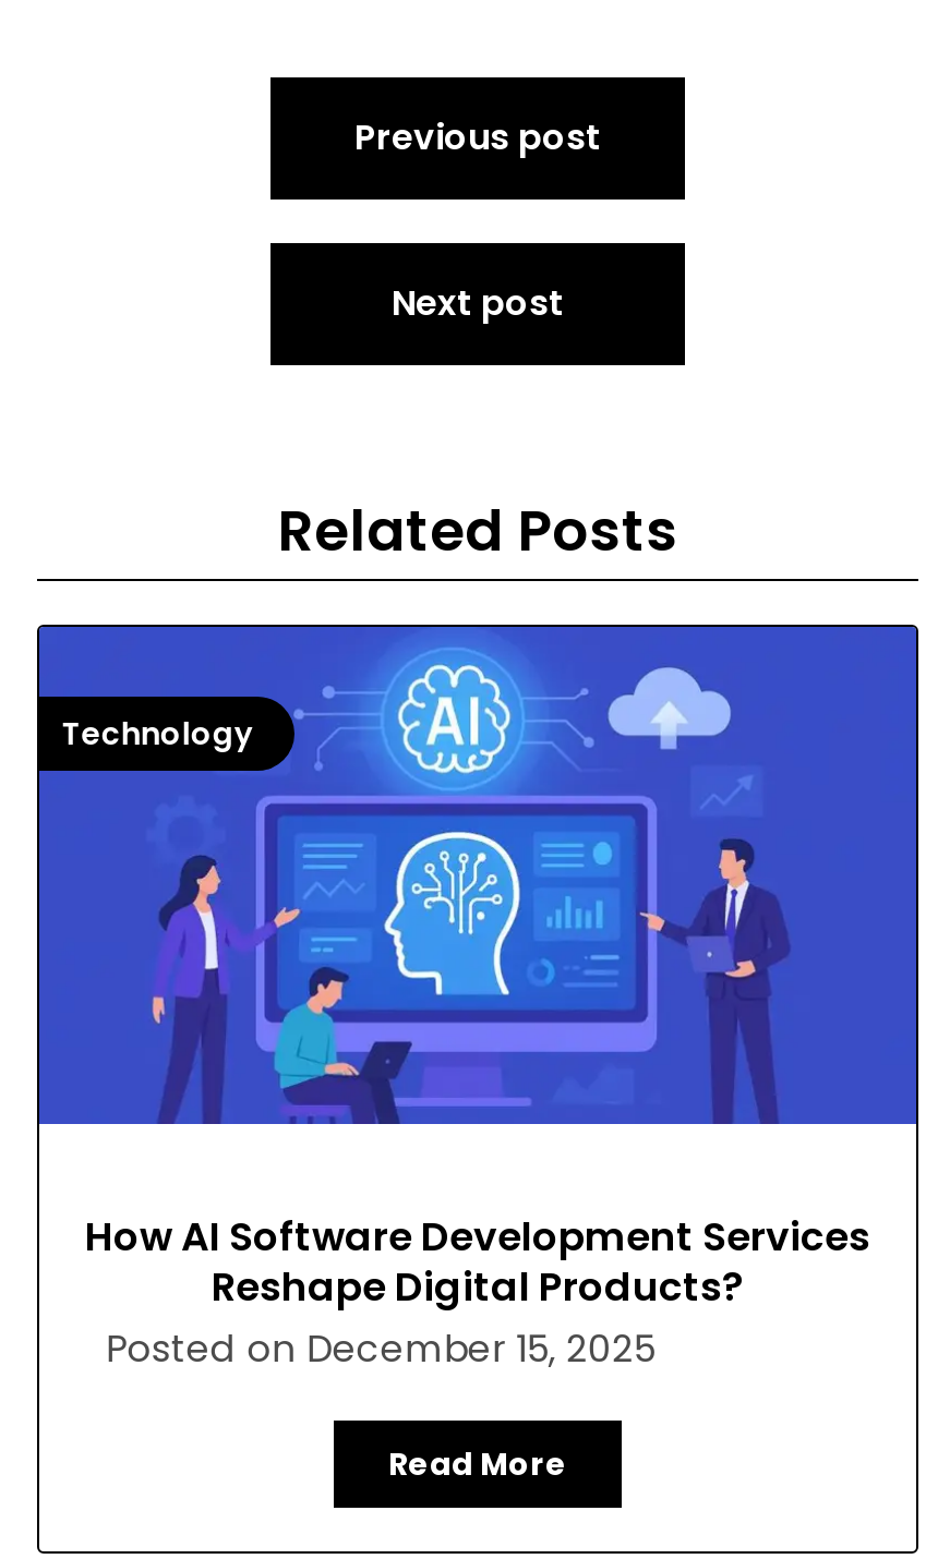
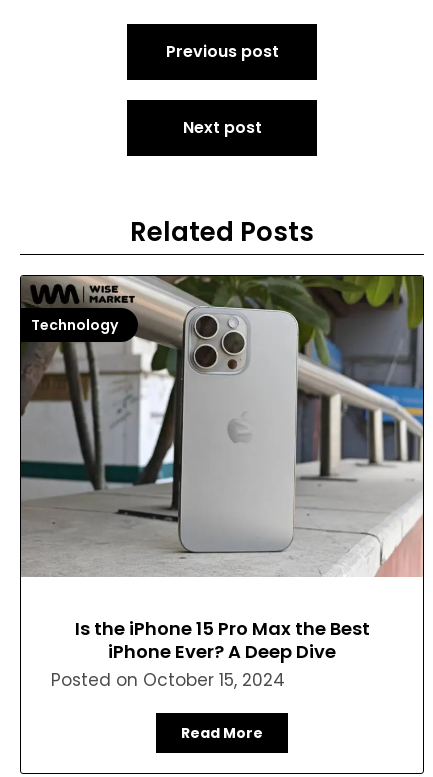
[37,625,918,1375] [image] | How AI Software Development Services | Reshape Digital Products? | Posted on December 15, 2025 -> [20,275,424,692] [image] | Is the iPhone 15 Pro Max the Best | iPhone Ever? A Deep Dive | Posted on October 15, 2024

